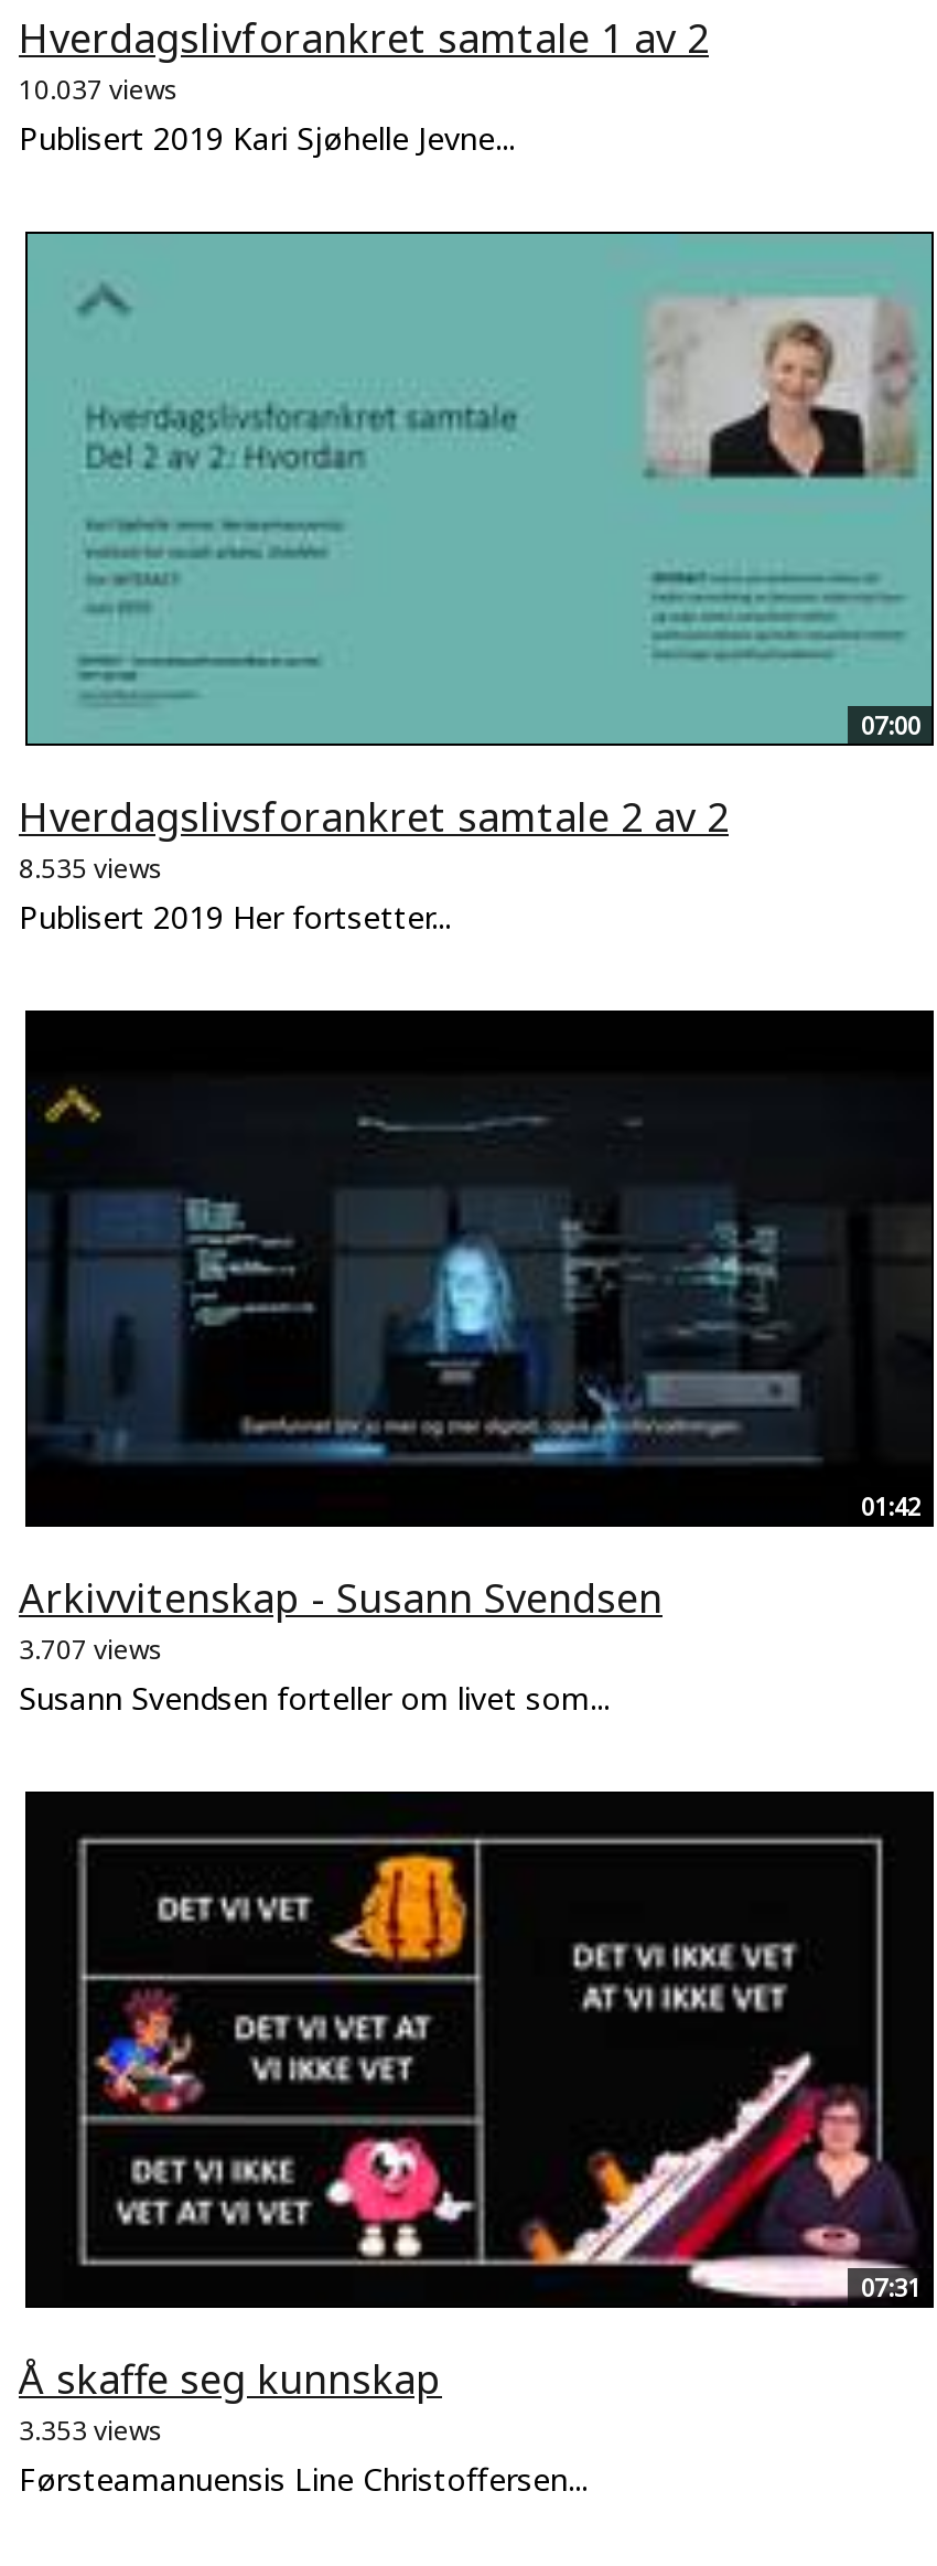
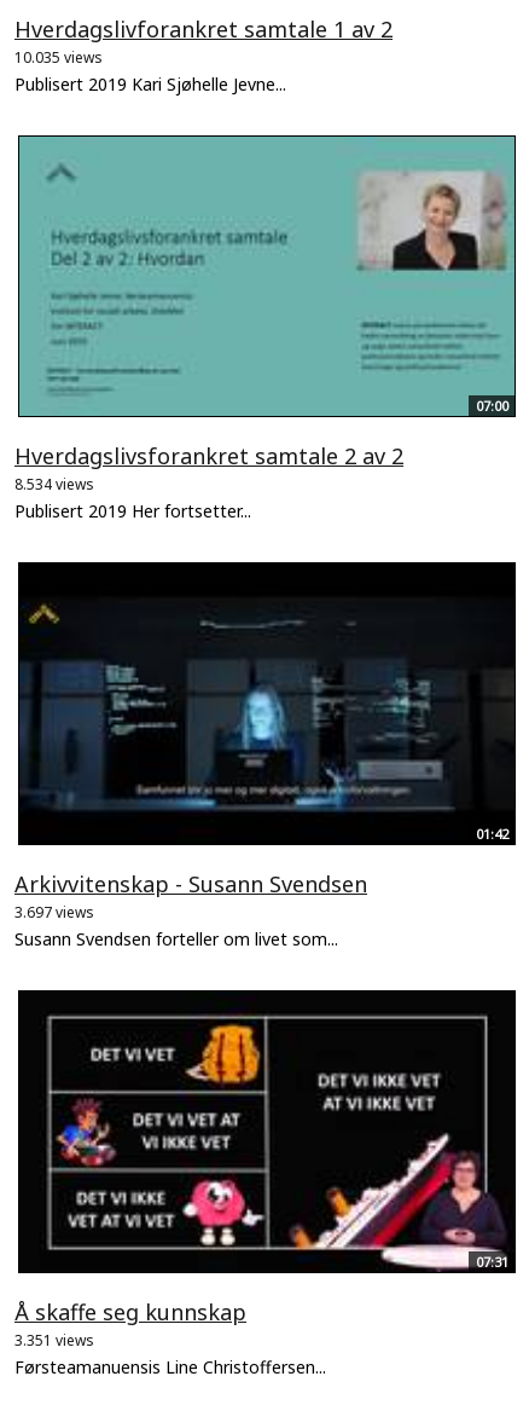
[19,70,180,108] 10.037 views -> [14,47,103,67] 10.035 views
[19,850,164,888] 8.535 views -> [14,474,94,495] 8.534 views
[19,1631,164,1668] 3.707 views -> [14,902,94,923] 3.697 views
[19,2411,164,2448] 3.353 views -> [14,1330,94,1350] 3.351 views

